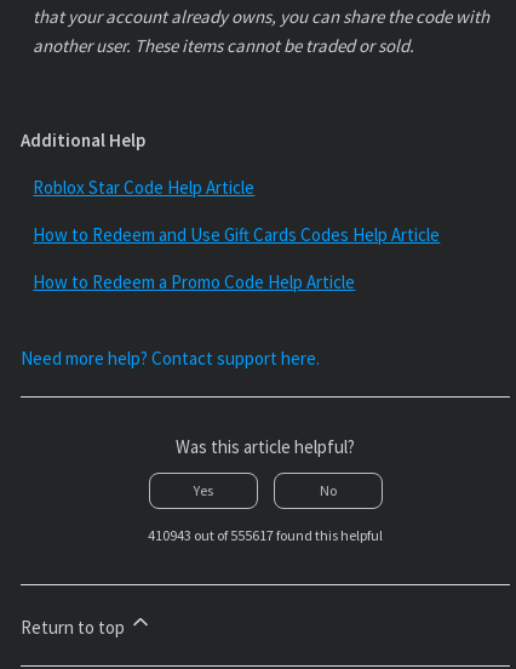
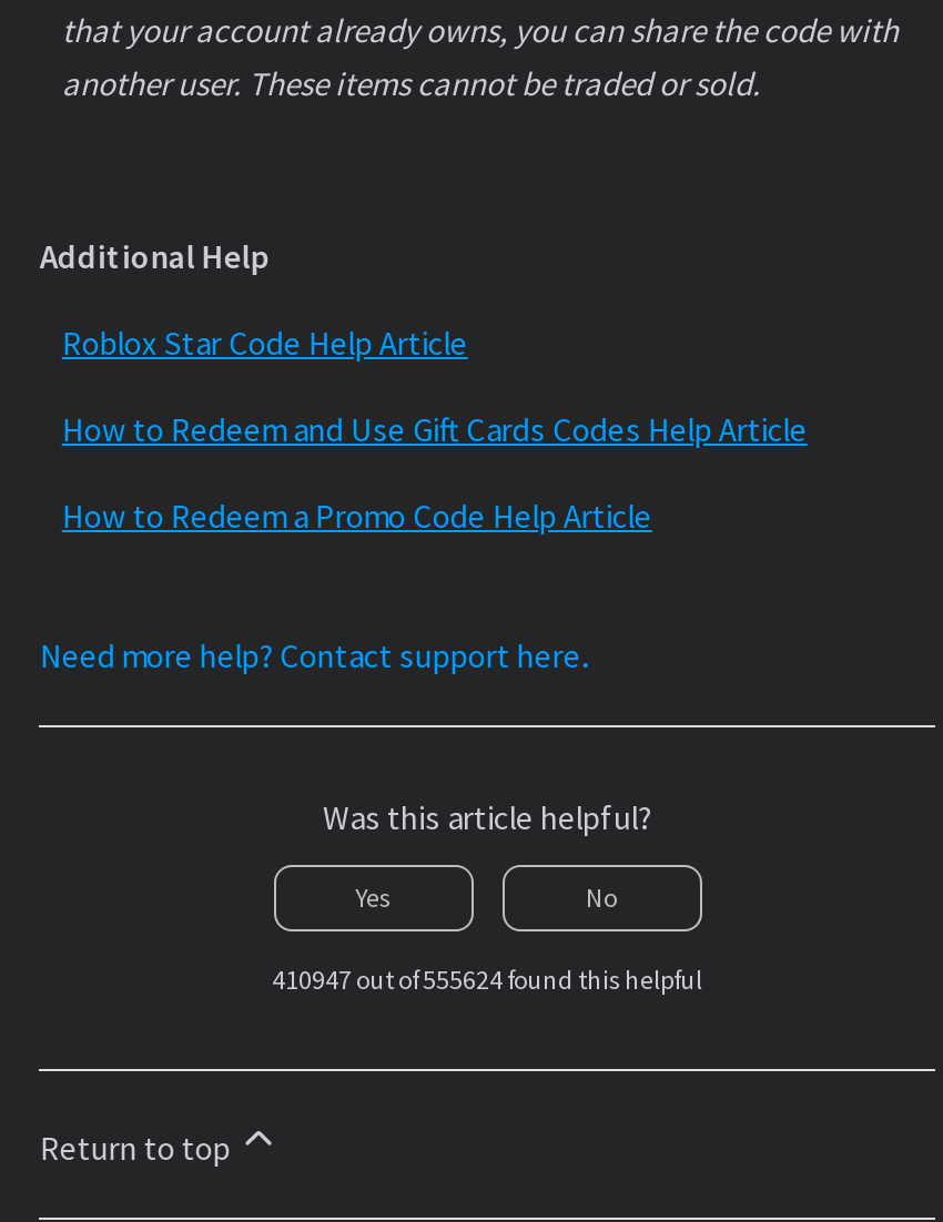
[148,526,383,544] 410943 out of 555617 found this helpful -> [272,963,702,996] 410947 out of 555624 found this helpful

